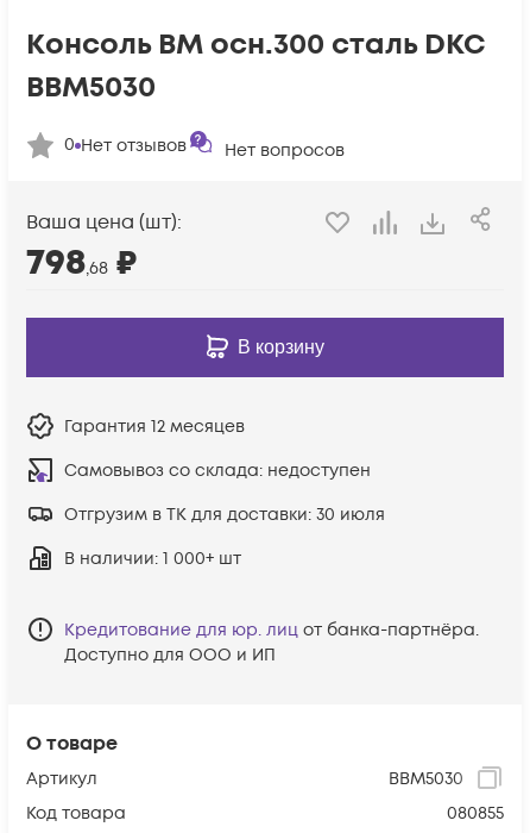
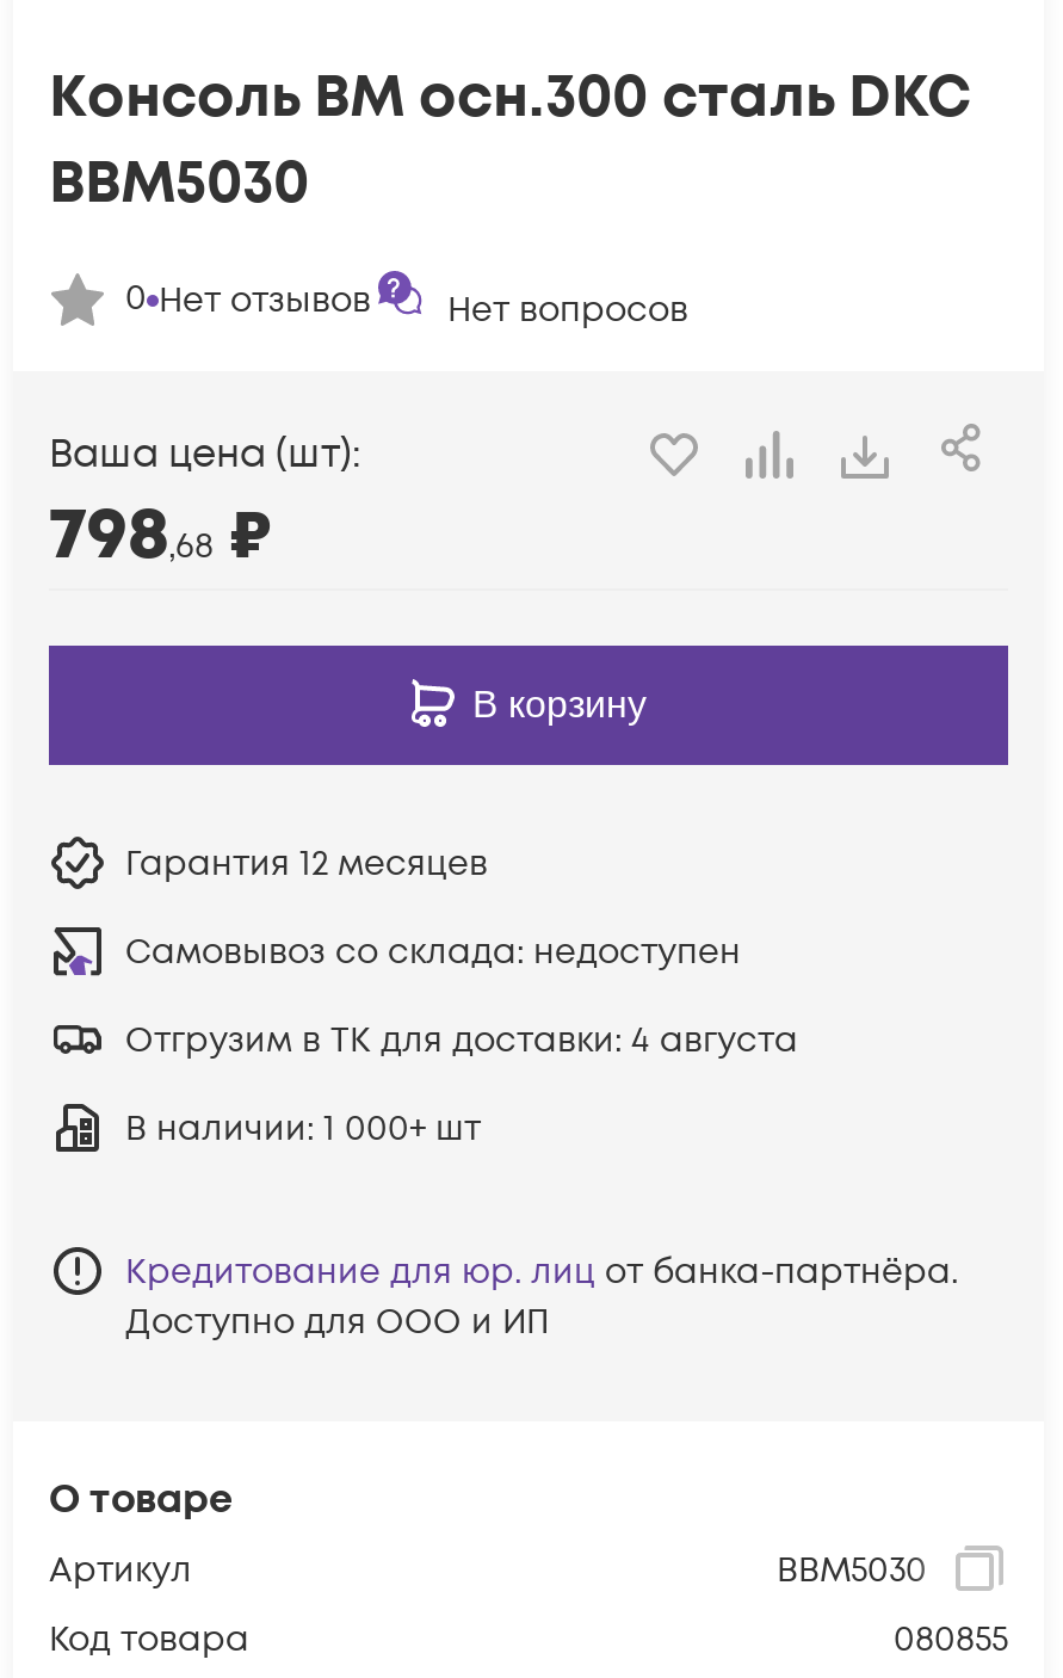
[64,503,385,526] Отгрузим в ТК для доставки: 30 июля -> [125,1017,798,1063] Отгрузим в ТК для доставки: 4 августа

